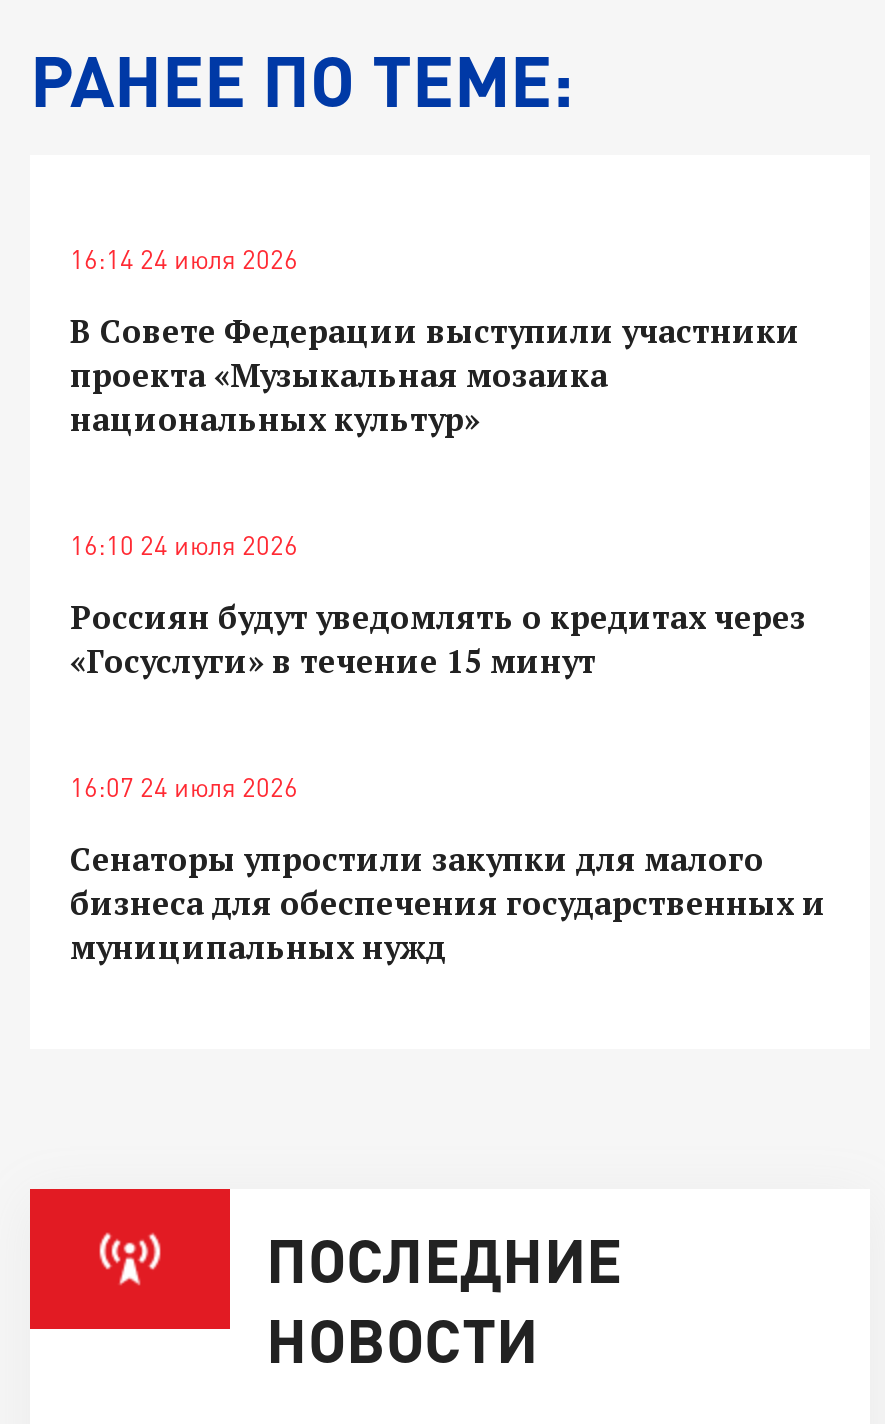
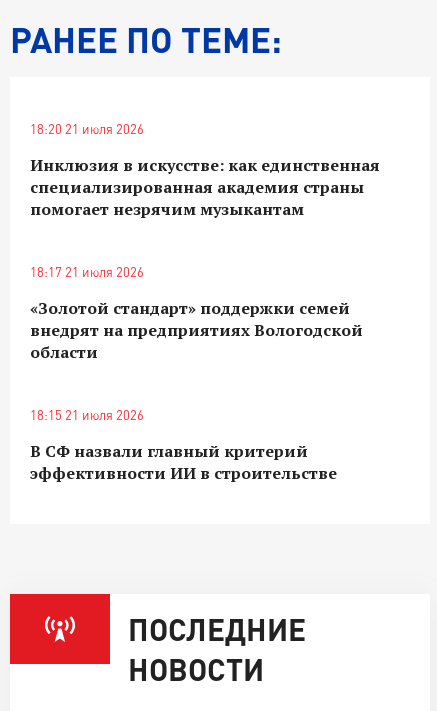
[70,243,298,275] 16:14 24 июля 2026 -> [30,121,144,137] 18:20 21 июля 2026
[70,309,800,441] В Совете Федерации выступили участники | проекта «Музыкальная мозаика | национальных культур» -> [30,154,380,220] Инклюзия в искусстве: как единственная | специализированная академия страны | помогает незрячим музыкантам
[70,529,298,561] 16:10 24 июля 2026 -> [30,264,144,280] 18:17 21 июля 2026
[70,595,806,683] Россиян будут уведомлять о кредитах через | «Госуслуги» в течение 15 минут -> [30,297,363,363] «Золотой стандарт» поддержки семей | внедрят на предприятиях Вологодской | области
[70,771,298,803] 16:07 24 июля 2026 -> [30,407,144,423] 18:15 21 июля 2026
[70,837,826,969] Сенаторы упростили закупки для малого | бизнеса для обеспечения государственных и | муниципальных нужд -> [30,440,337,484] В СФ назвали главный критерий | эффективности ИИ в строительстве

